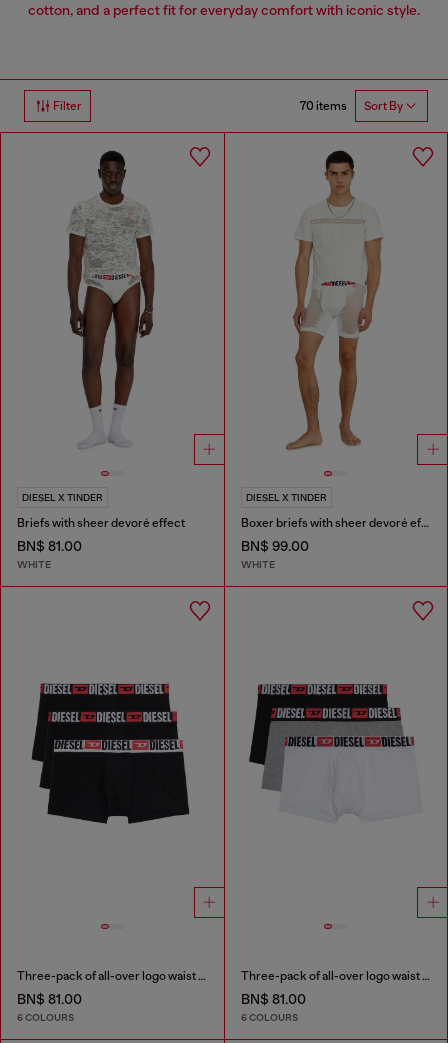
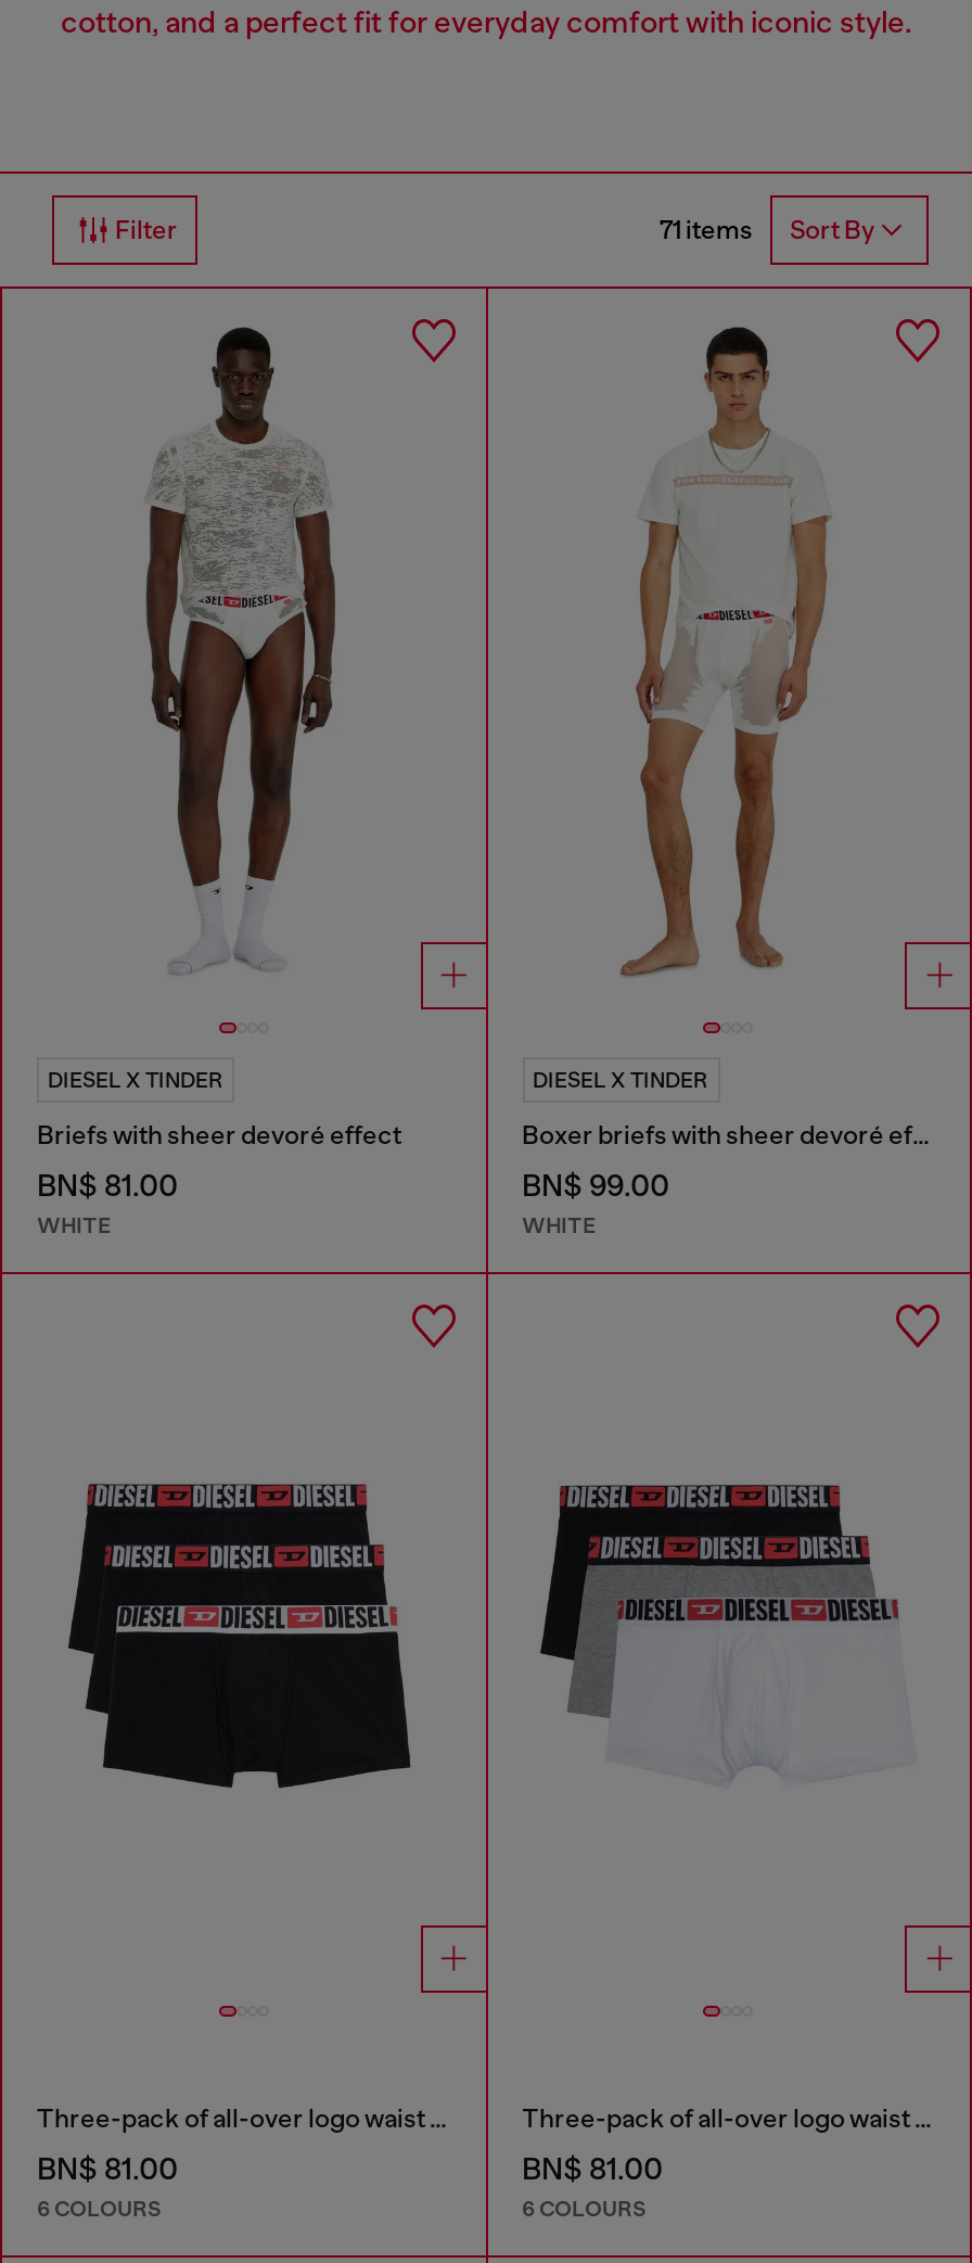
[300,99,403,113] 70 items Sort By -> [660,215,874,246] 71 items Sort By

